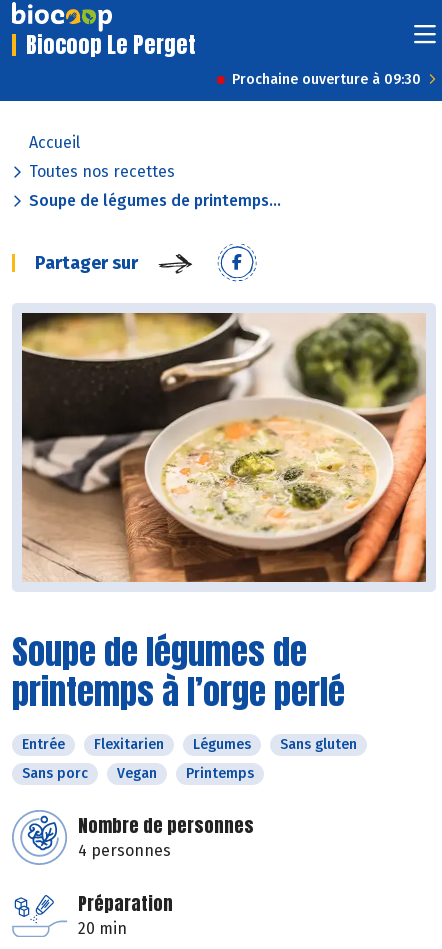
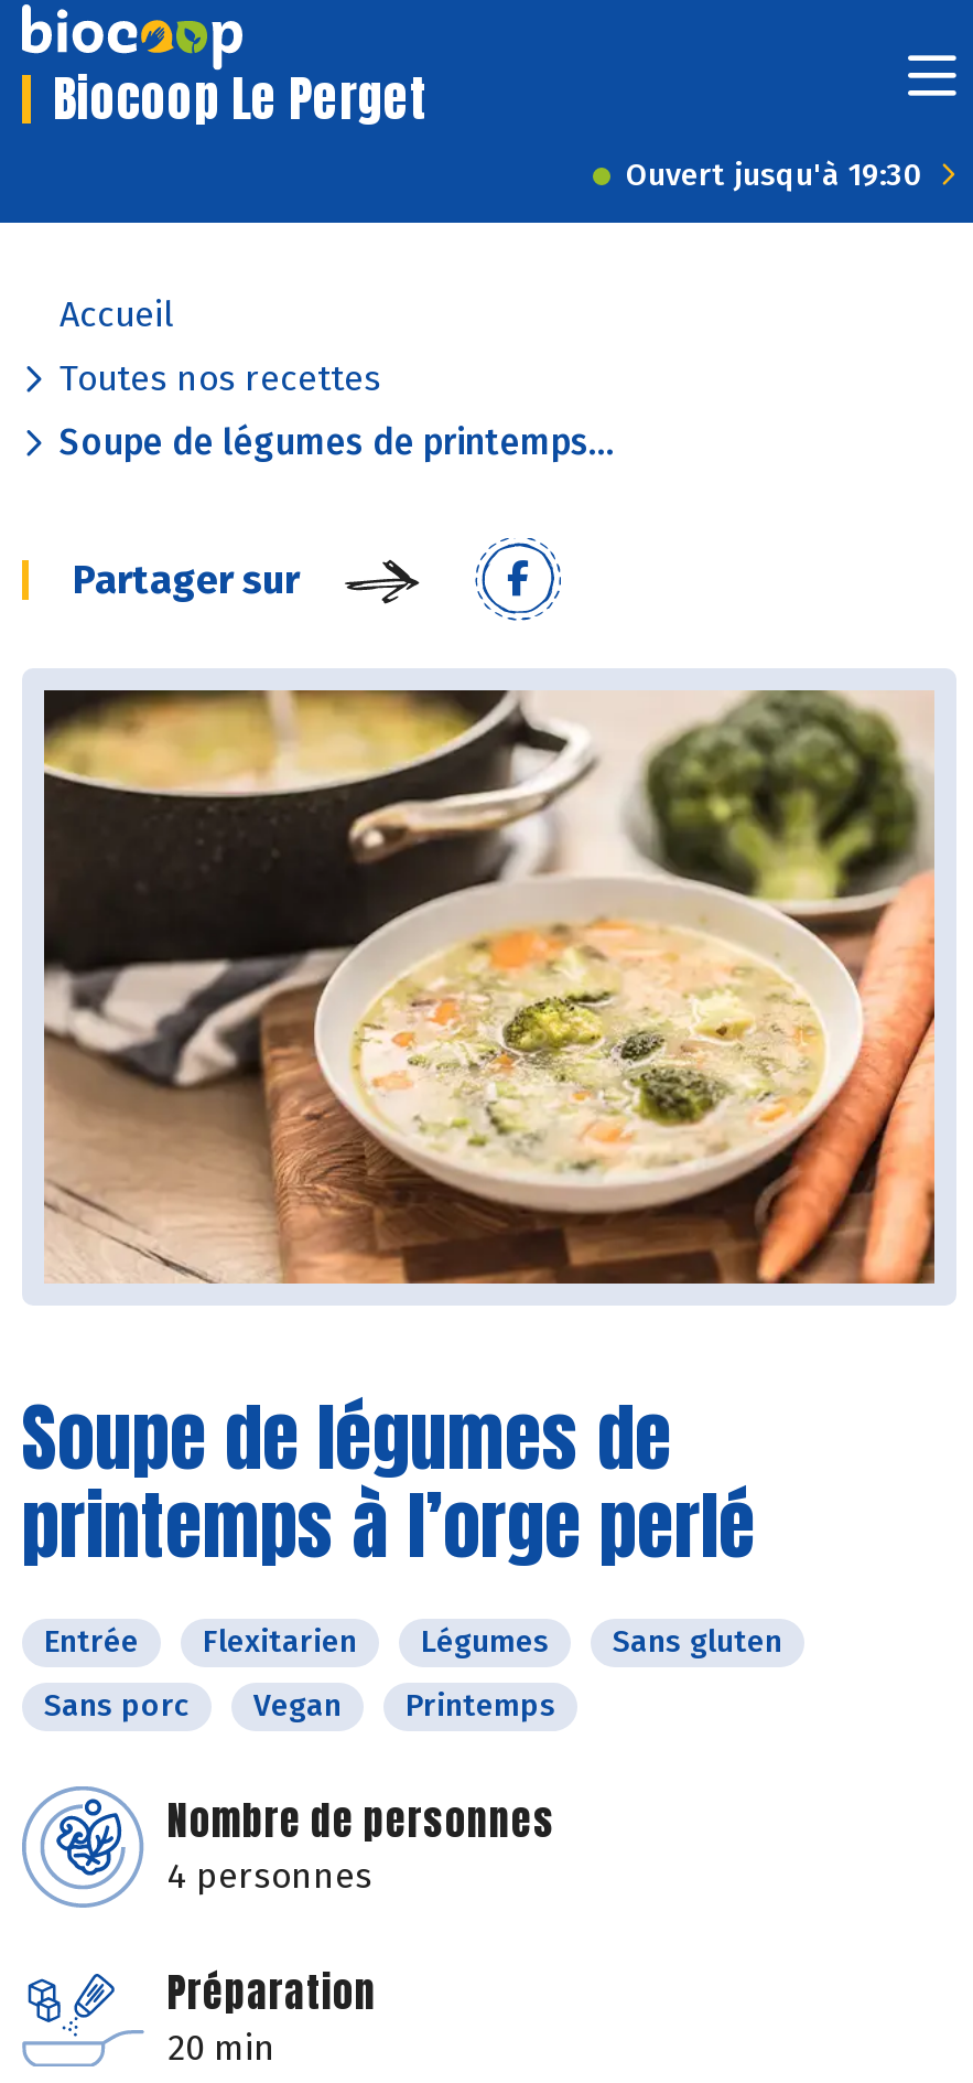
[232,71,421,88] Prochaine ouverture à 09:30 -> [626,157,923,194] Ouvert jusqu'à 19:30

